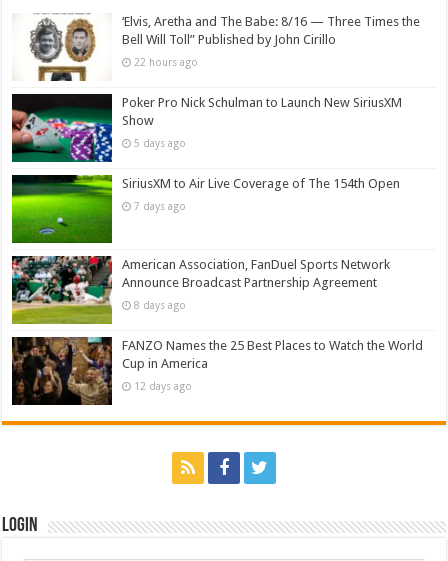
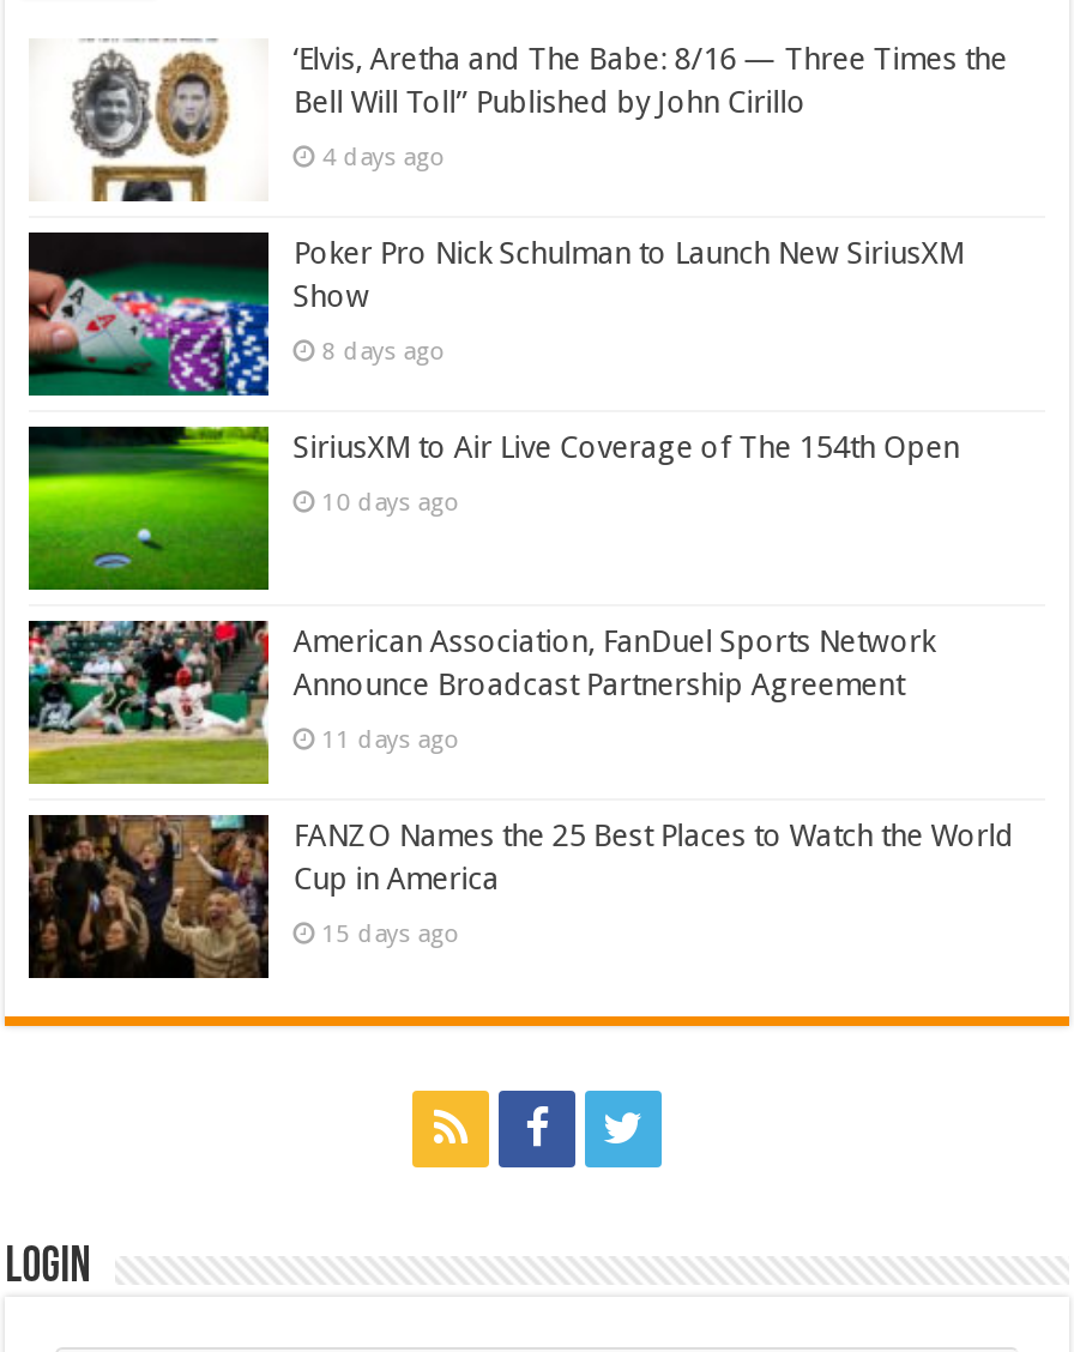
[134,55,198,67] 22 hours ago -> [322,140,446,169] 4 days ago
[134,137,186,149] 5 days ago -> [322,335,446,364] 8 days ago
[134,200,186,212] 7 days ago -> [322,486,461,515] 10 days ago
[134,299,186,311] 8 days ago -> [322,724,461,753] 11 days ago
[134,380,192,392] 12 days ago -> [322,919,461,947] 15 days ago

